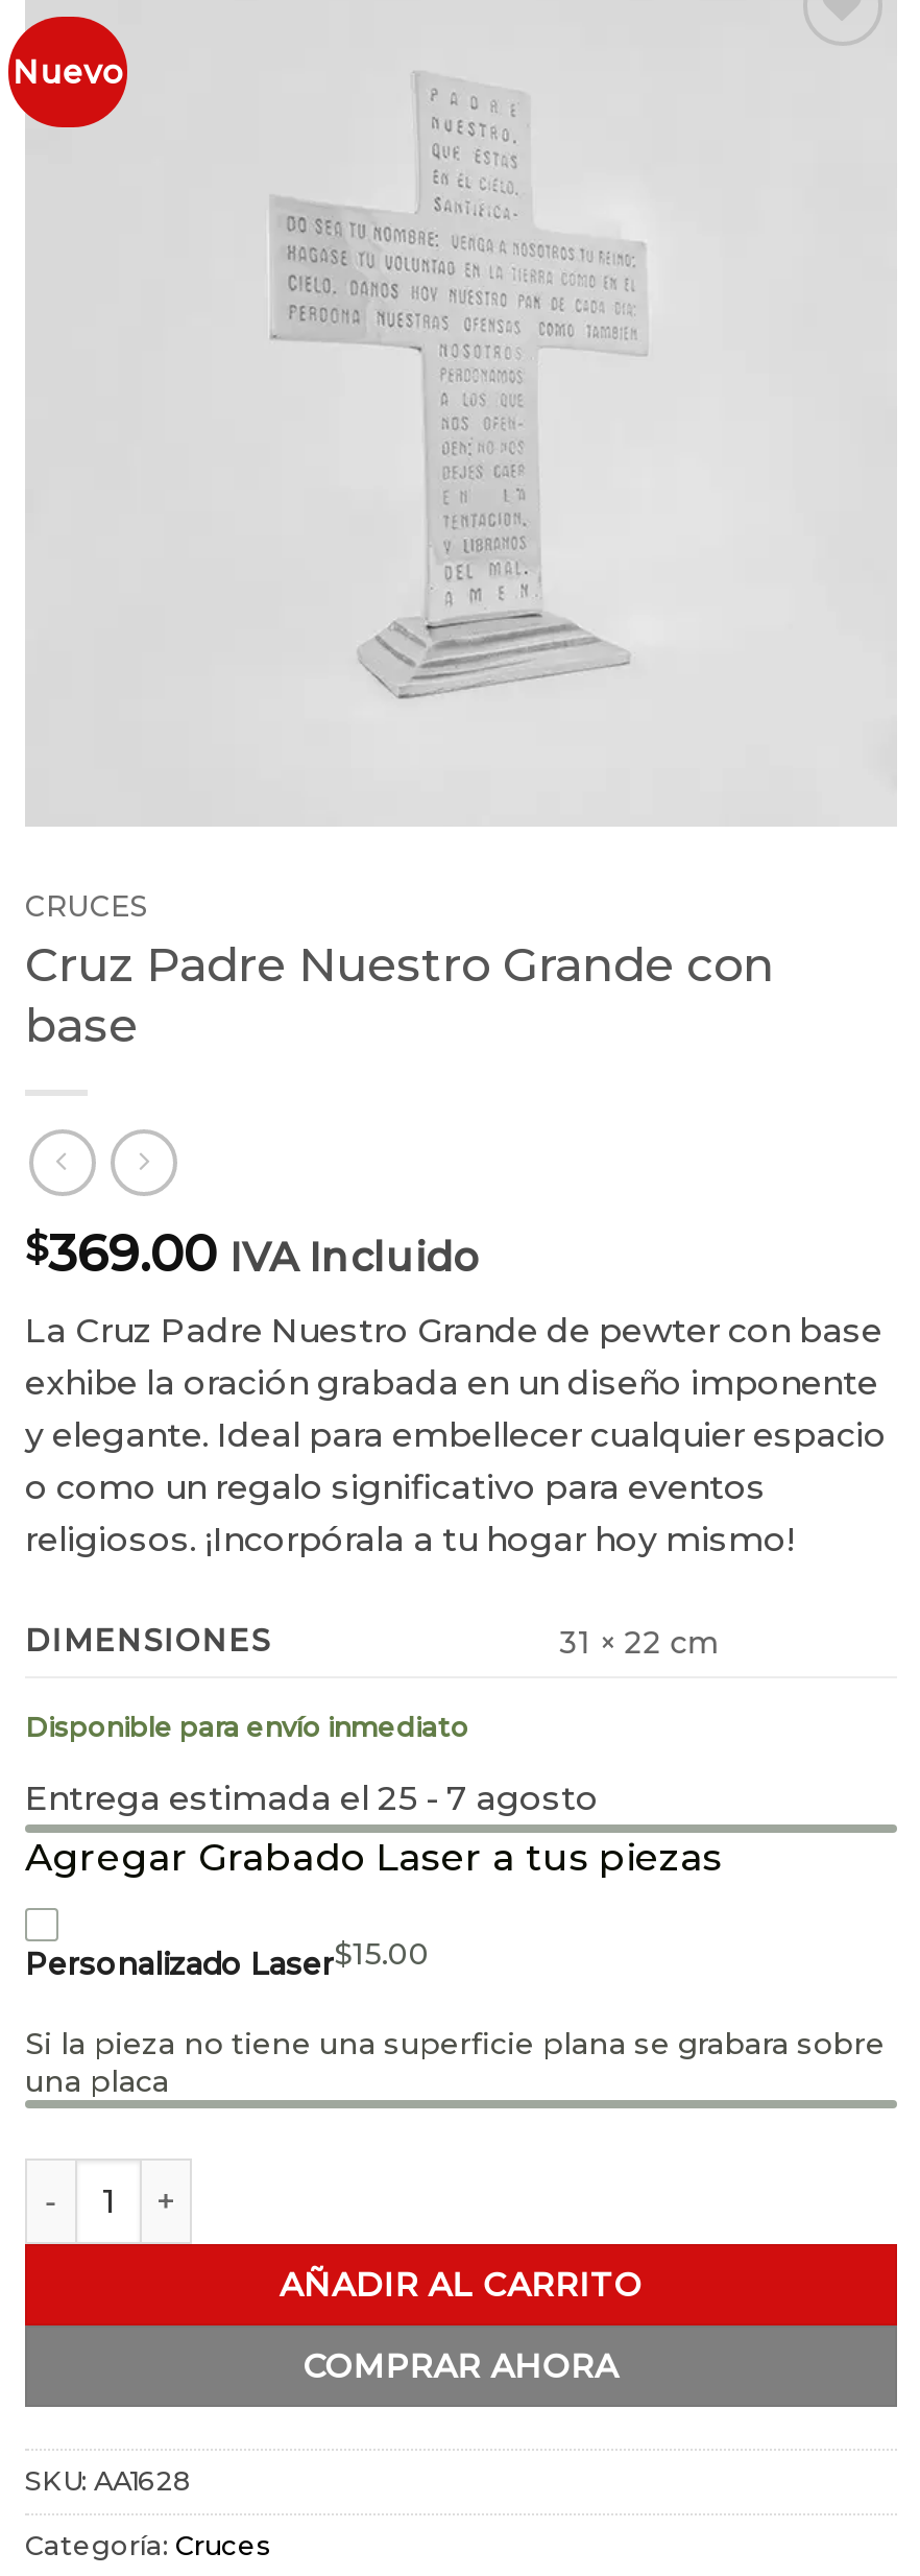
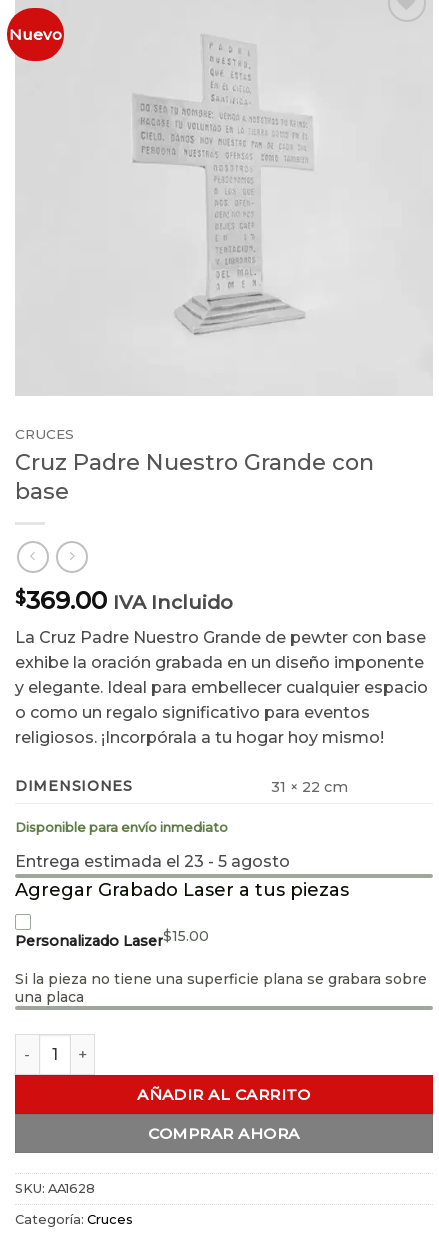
[25,1778,599,1818] Entrega estimada el 25 - 7 agosto -> [15,852,290,871] Entrega estimada el 23 - 5 agosto

